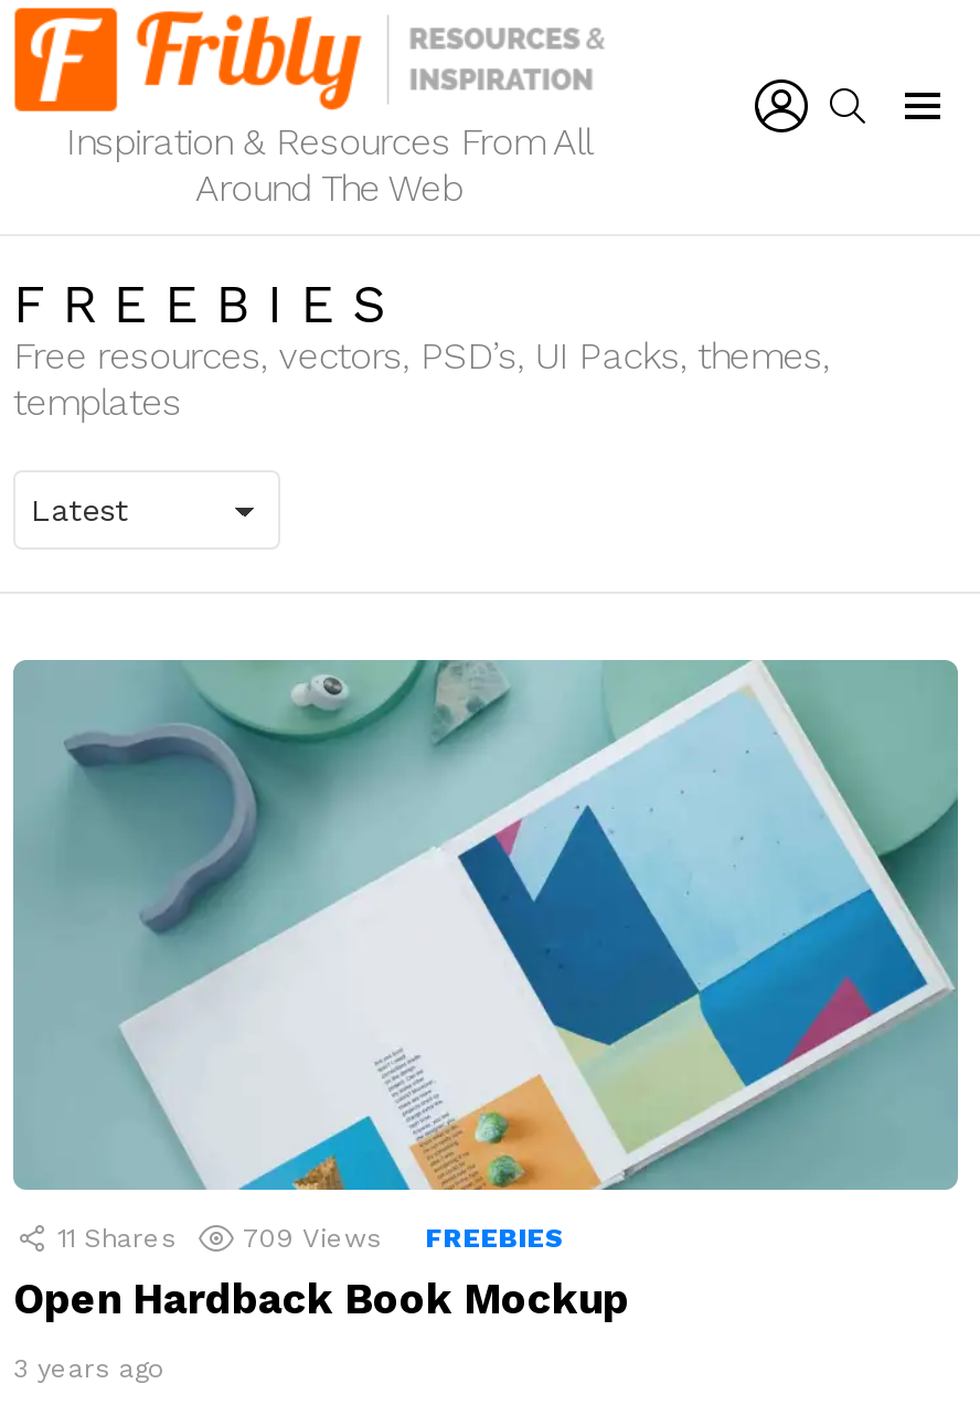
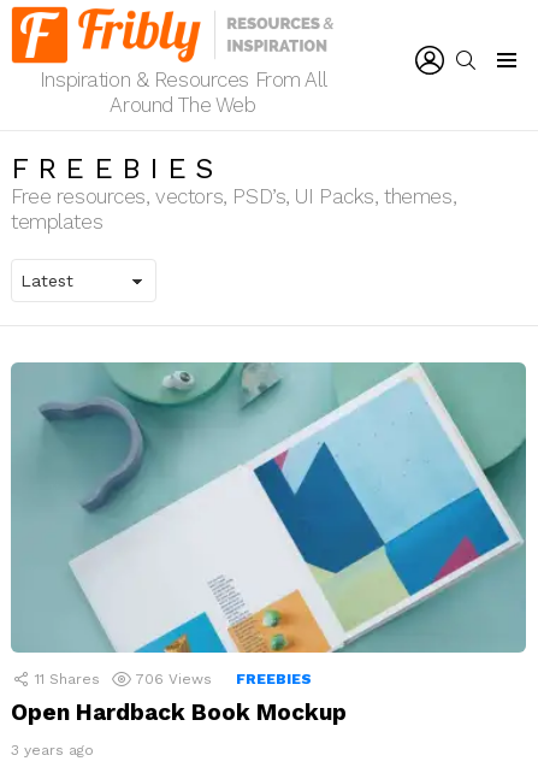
[243,1223,565,1254] 709 Views FREEBIES -> [136,670,312,687] 706 Views FREEBIES

